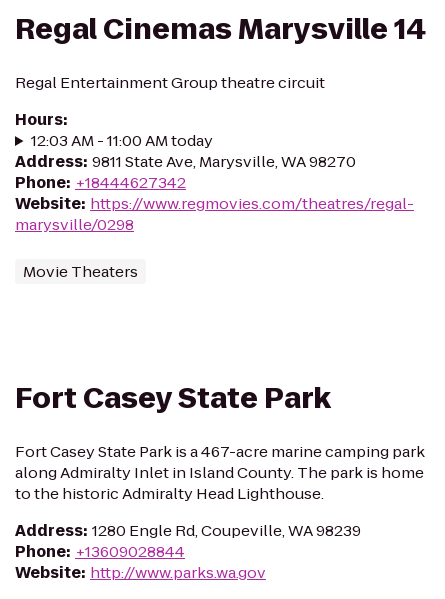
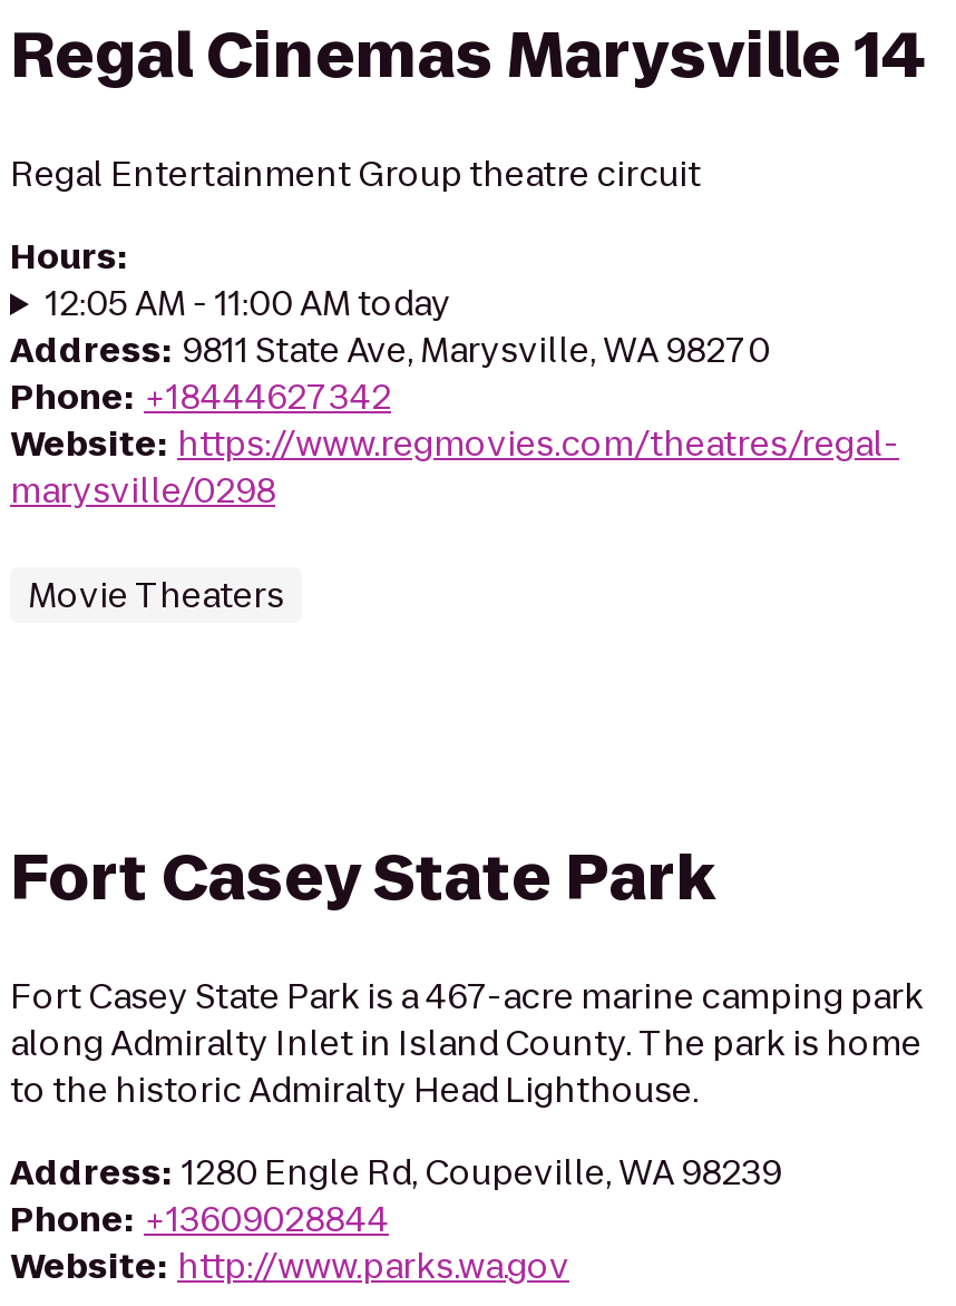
[31,130,213,151] 12:03 AM - 11:00 AM today -> [45,280,451,326] 12:05 AM - 11:00 AM today

